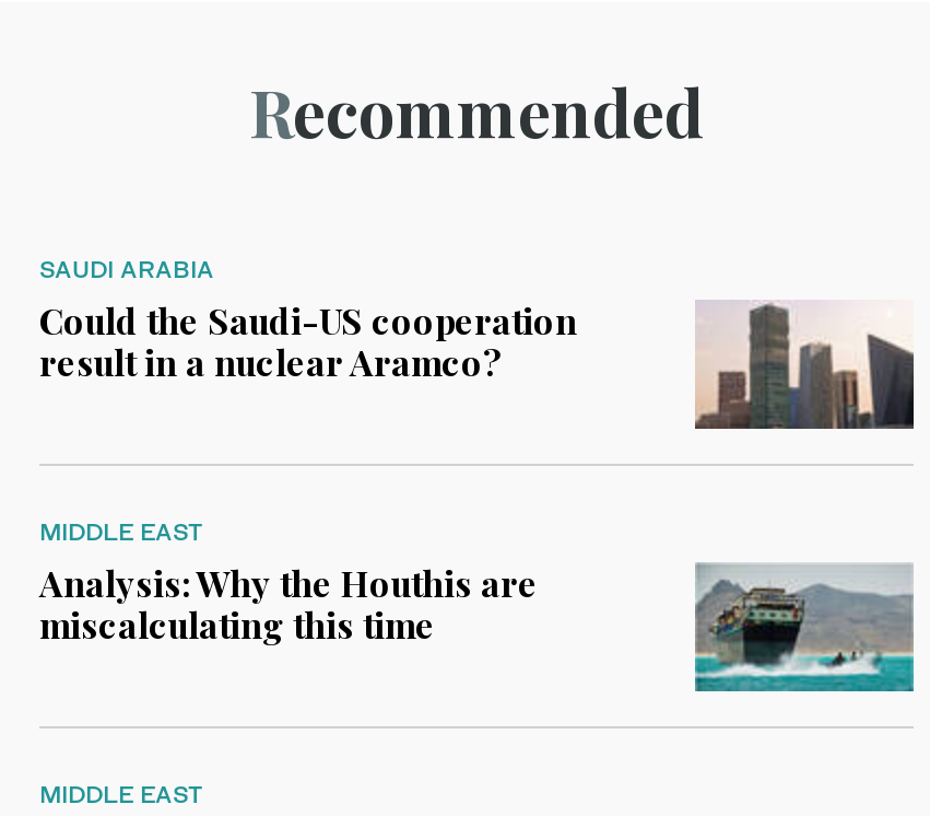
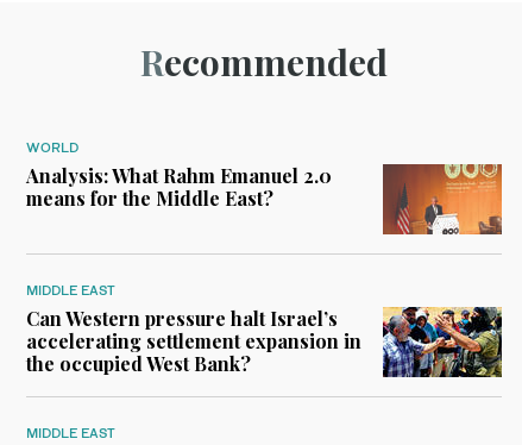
[39,253,577,384] SAUDI ARABIA | Could the Saudi-US cooperation | result in a nuclear Aramco? -> [26,139,332,210] WORLD | Analysis: What Rahm Emanuel 2.0 | means for the Middle East?
[695,300,916,431] [image] -> [382,163,503,236] [image]
[39,559,538,647] Analysis: Why the Houthis are | miscalculating this time -> [26,305,361,376] Can Western pressure halt Israel’s | accelerating settlement expansion in | the occupied West Bank?
[693,562,916,693] [image] -> [382,306,503,378] [image]

